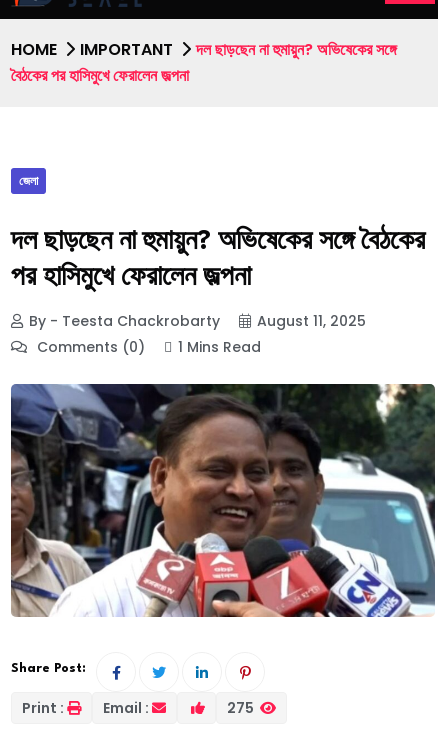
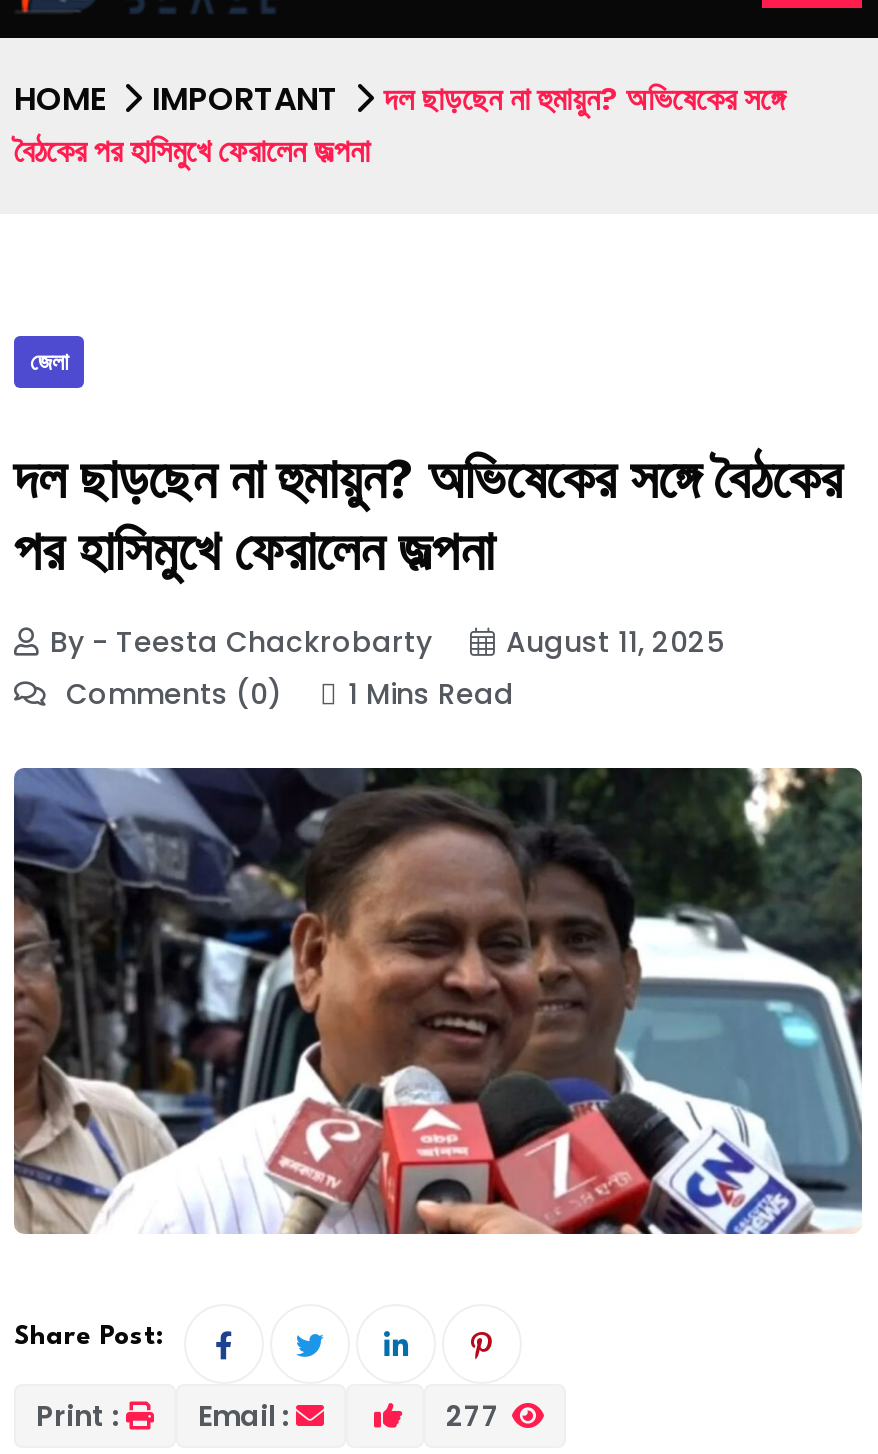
[227,698,257,718] 275 -> [446,1395,506,1435] 277

